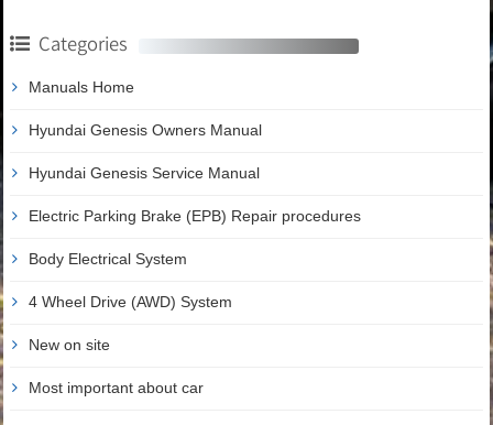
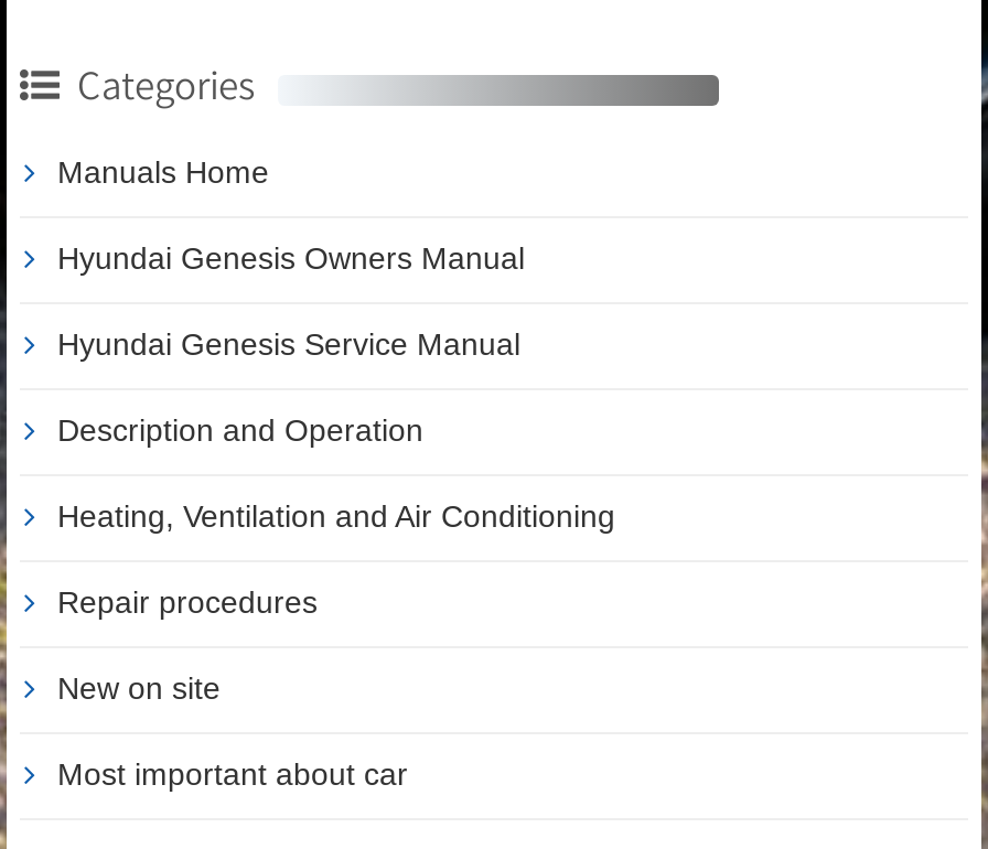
[29,207,361,225] Electric Parking Brake (EPB) Repair procedures -> [57,413,423,448] Description and Operation
[29,250,187,268] Body Electrical System -> [57,499,615,534] Heating, Ventilation and Air Conditioning
[29,293,232,311] 4 Wheel Drive (AWD) System -> [57,585,318,620] Repair procedures

